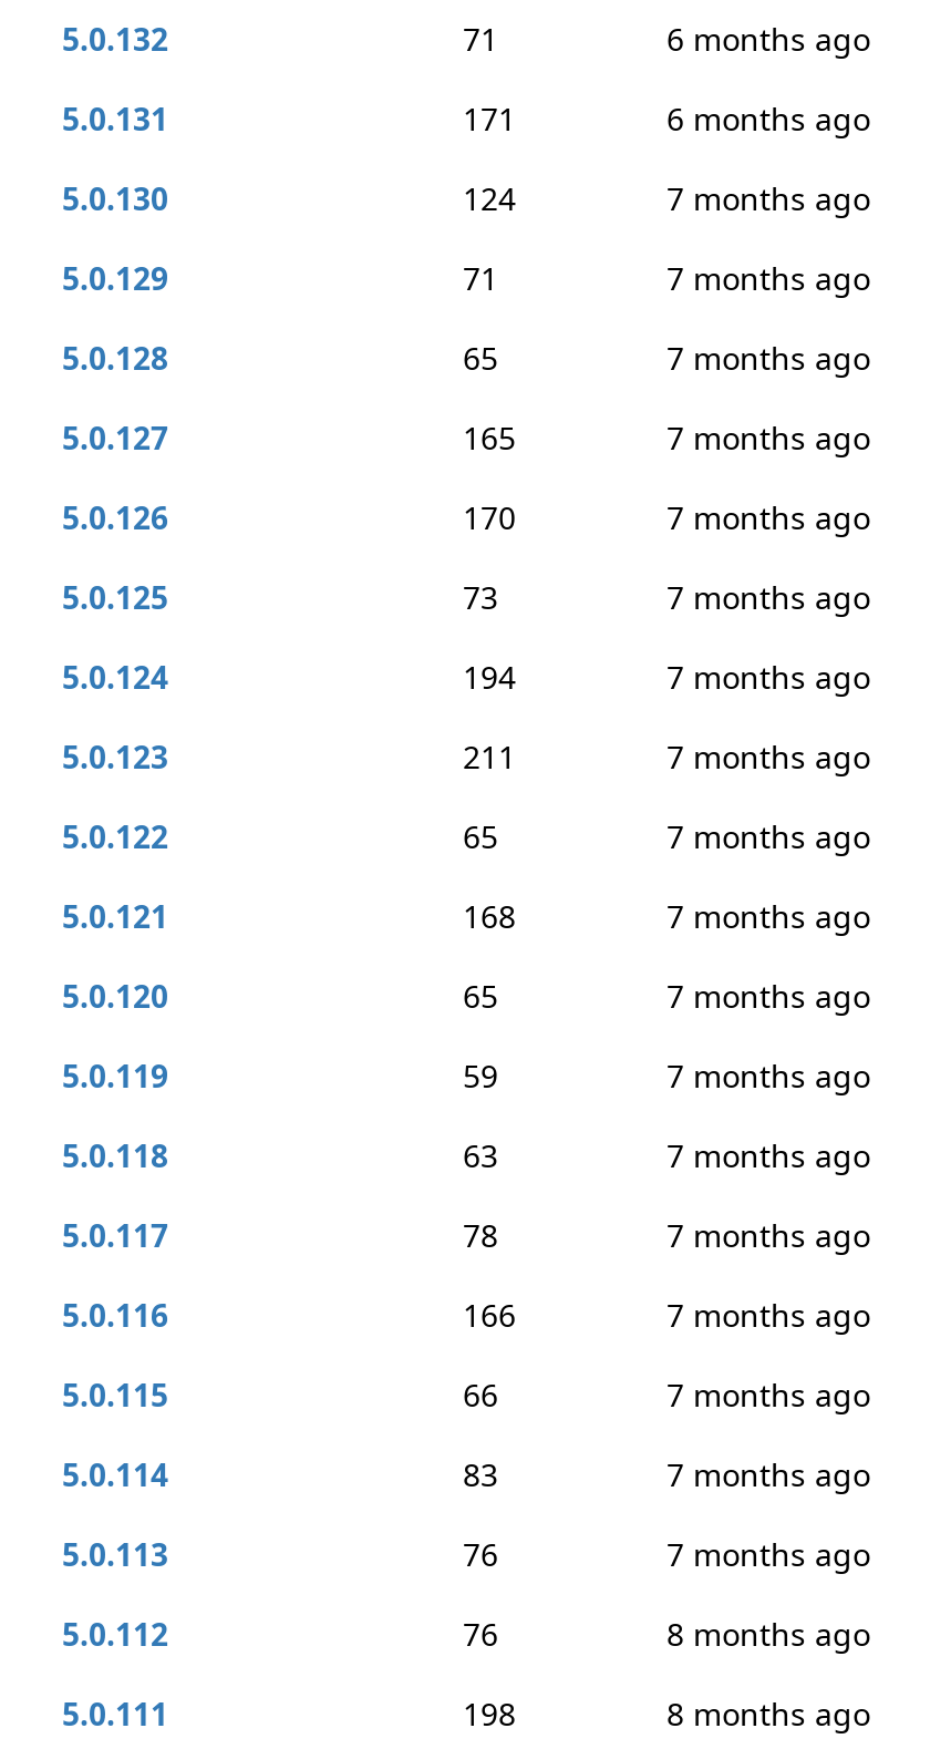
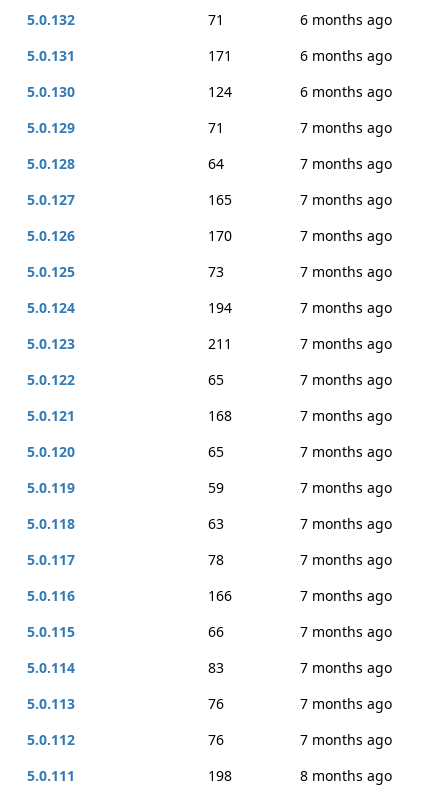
[666,177,870,219] 7 months ago -> [300,82,392,101] 6 months ago
[463,337,498,379] 65 -> [208,154,224,173] 64
[666,1613,870,1655] 8 months ago -> [300,730,392,749] 7 months ago

